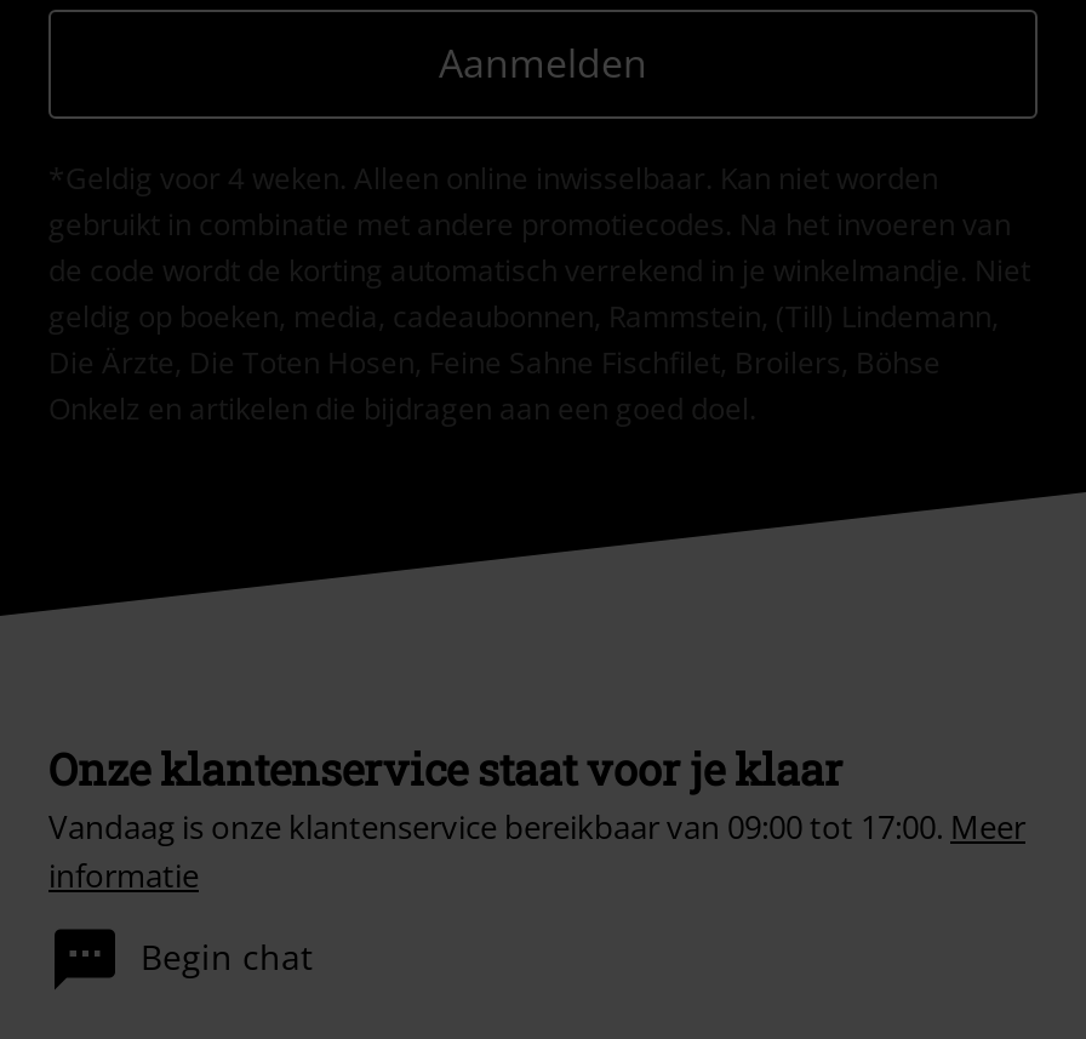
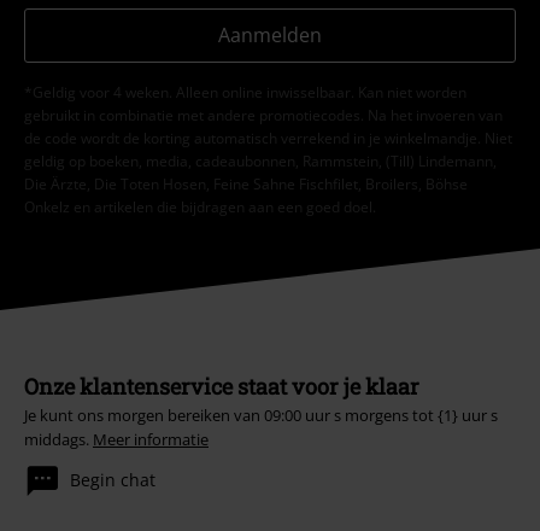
[48,805,1025,897] Vandaag is onze klantenservice bereikbaar van 09:00 tot 17:00. Meer | informatie -> [24,404,498,450] Je kunt ons morgen bereiken van 09:00 uur s morgens tot {1} uur s | middags. Meer informatie

